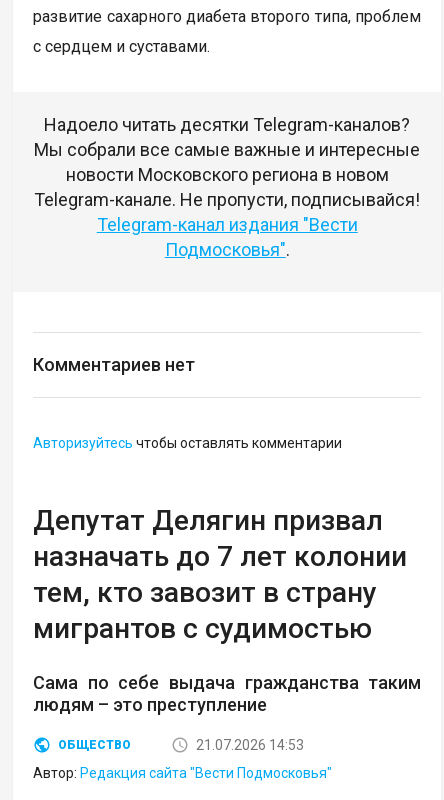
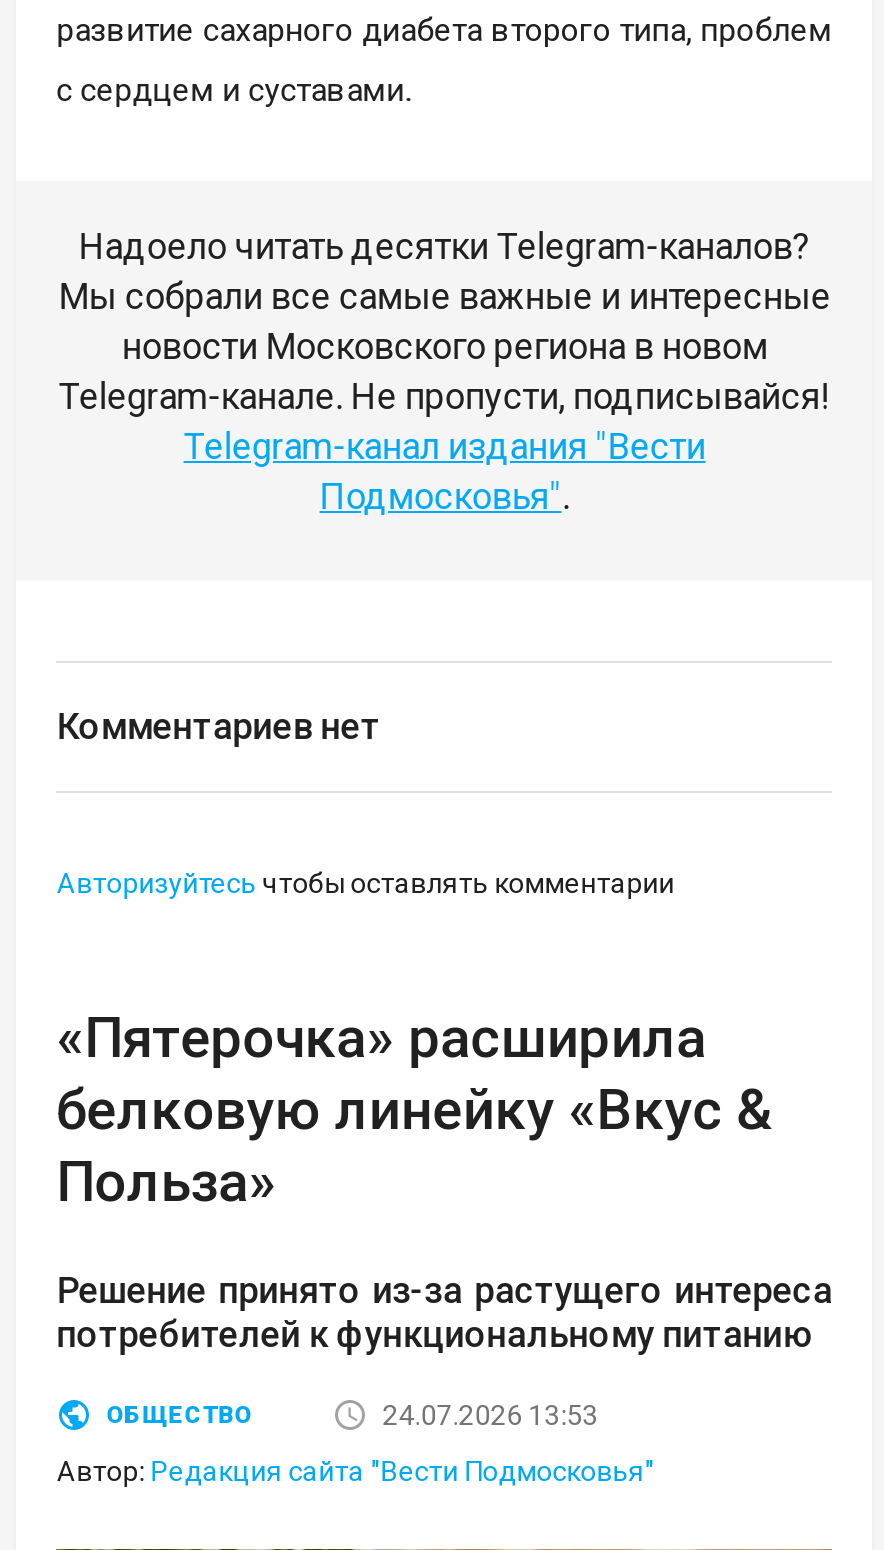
[33,504,407,645] Депутат Делягин призвал | назначать до 7 лет колонии | тем, кто завозит в страну | мигрантов с судимостью -> [57,1005,771,1215] «Пятерочка» расширила | белковую линейку «Вкус & | Польза»
[33,672,421,715] Сама по себе выдача гражданства таким | людям – это преступление -> [57,1269,833,1355] Решение принято из-за растущего интереса | потребителей к функциональному питанию
[196,737,304,753] 21.07.2026 14:53 -> [383,1399,599,1431] 24.07.2026 13:53

